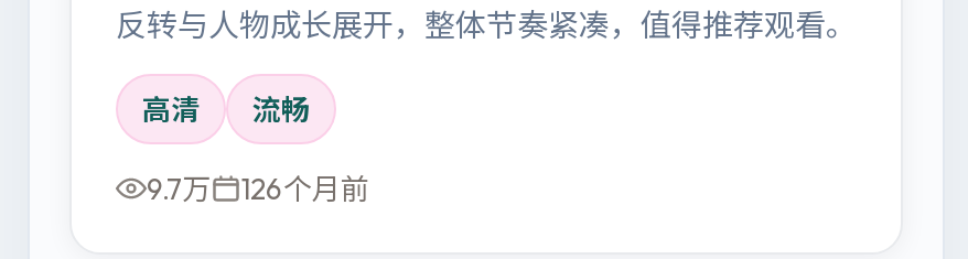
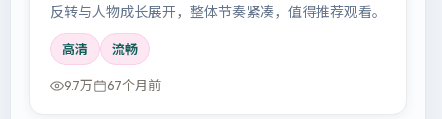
[147,171,369,206] 9.7万 126个月前 -> [64,77,161,93] 9.7万 67个月前

